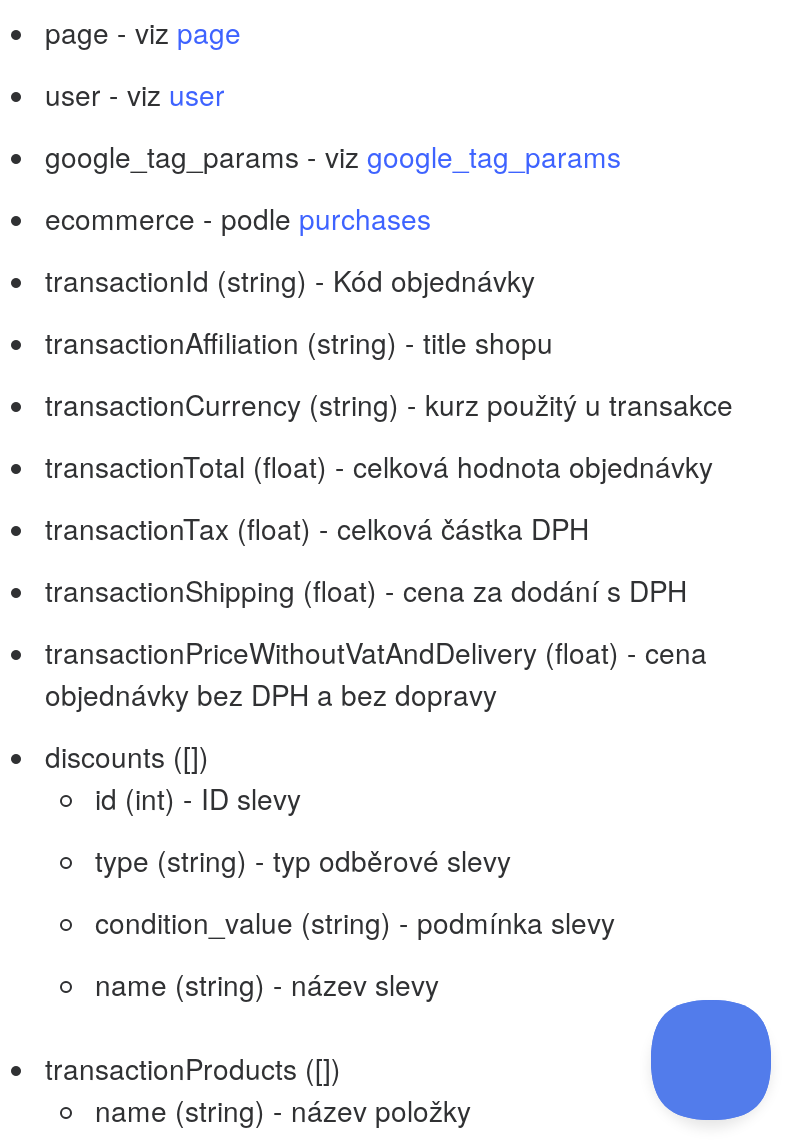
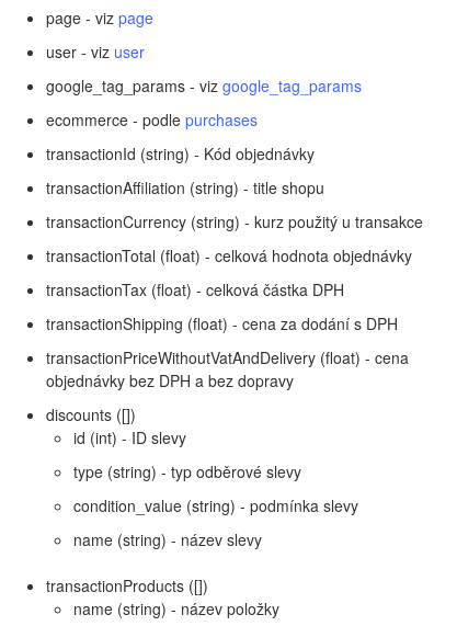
[647,998,775,1126] [image] -> none

